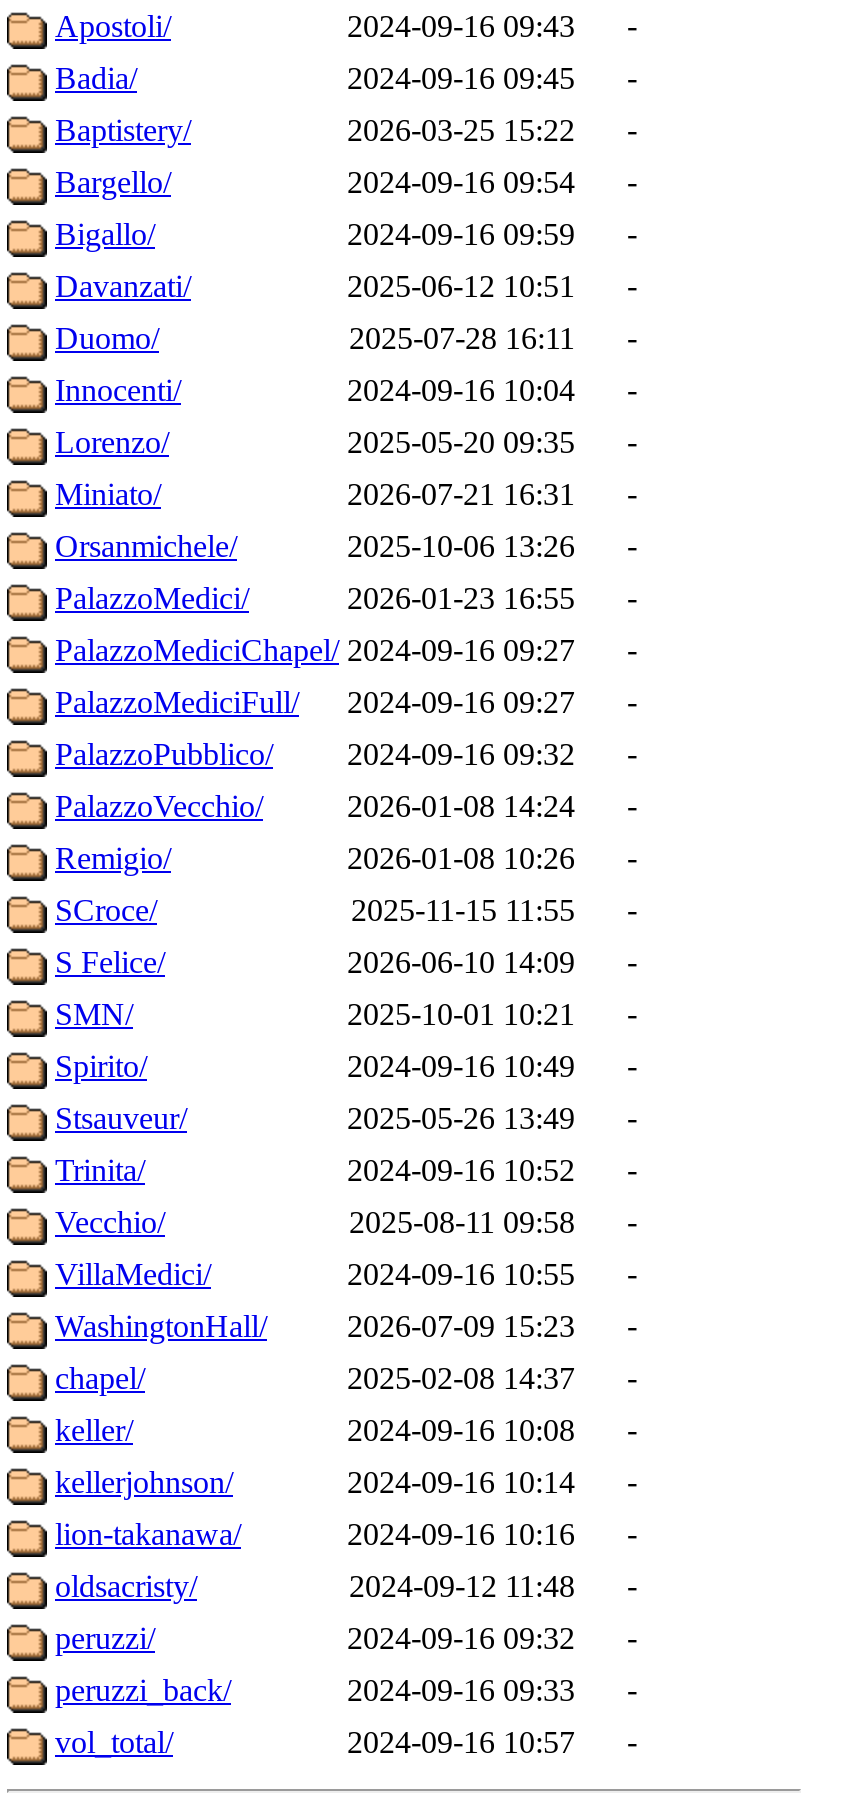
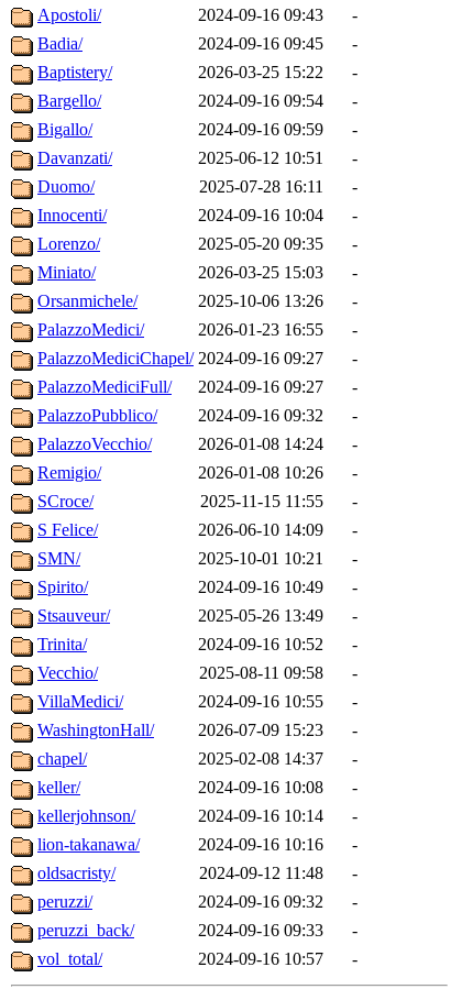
[347,478,575,512] 2026-07-21 16:31 -> [198,263,323,282] 2026-03-25 15:03

